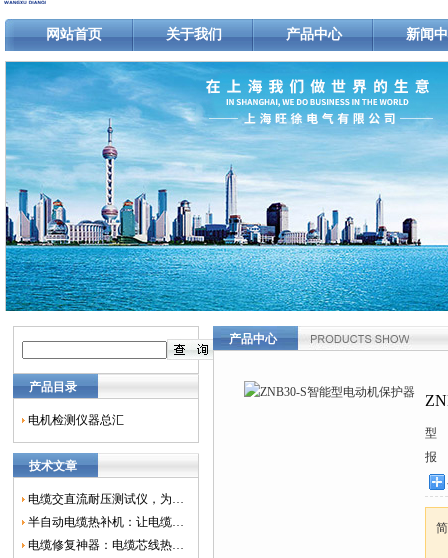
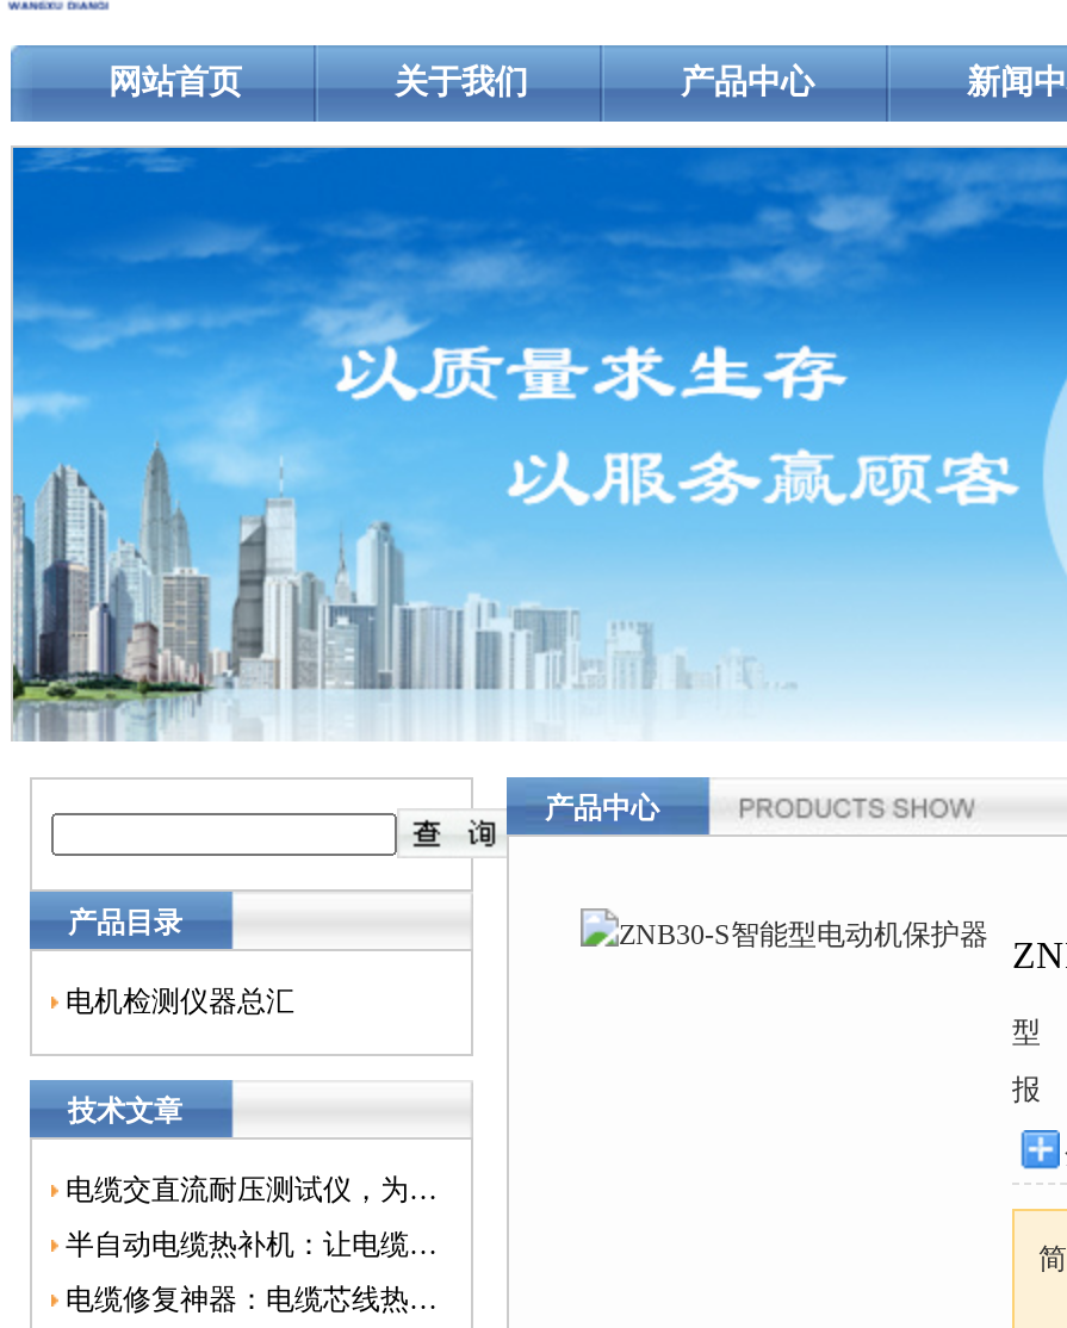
[5,62,445,312] [image] -> [11,148,1060,741] [image]

